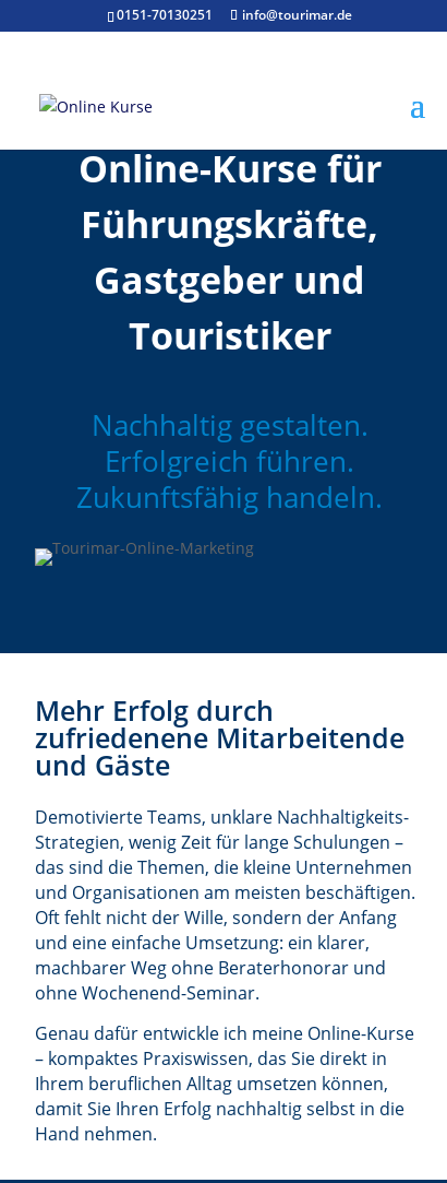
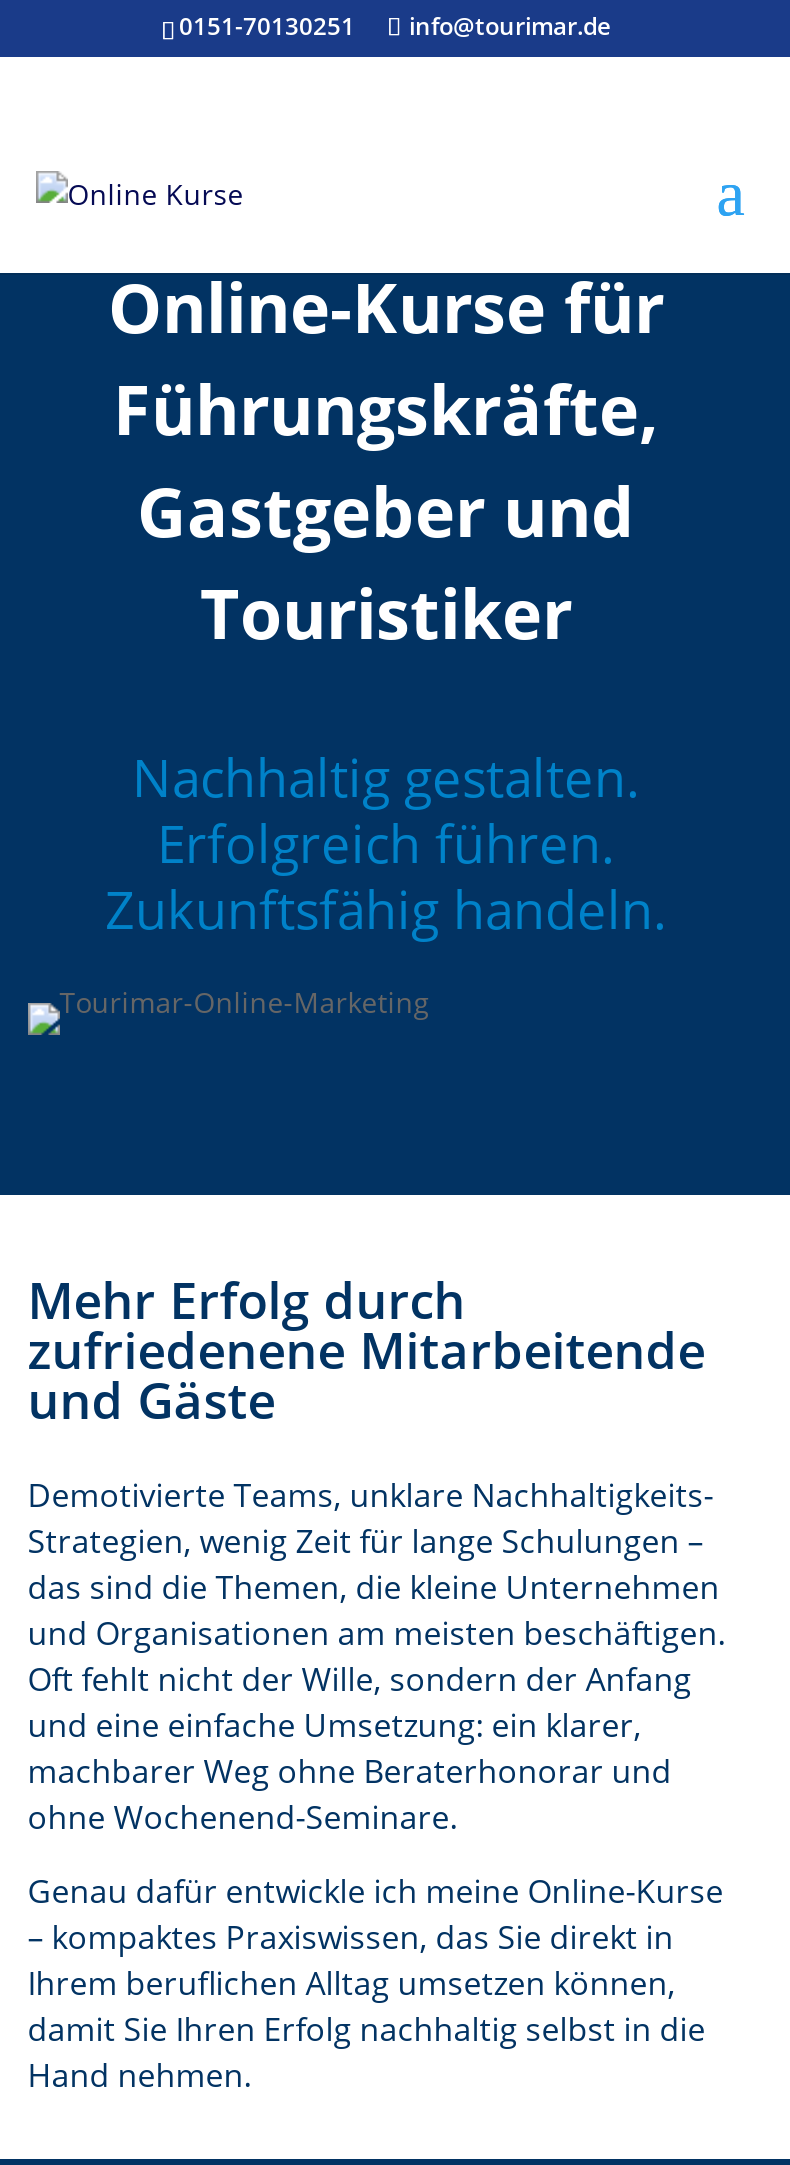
[35,981,259,1005] ohne Wochenend-Seminar. -> [28,1795,458,1839] ohne Wochenend-Seminare.

